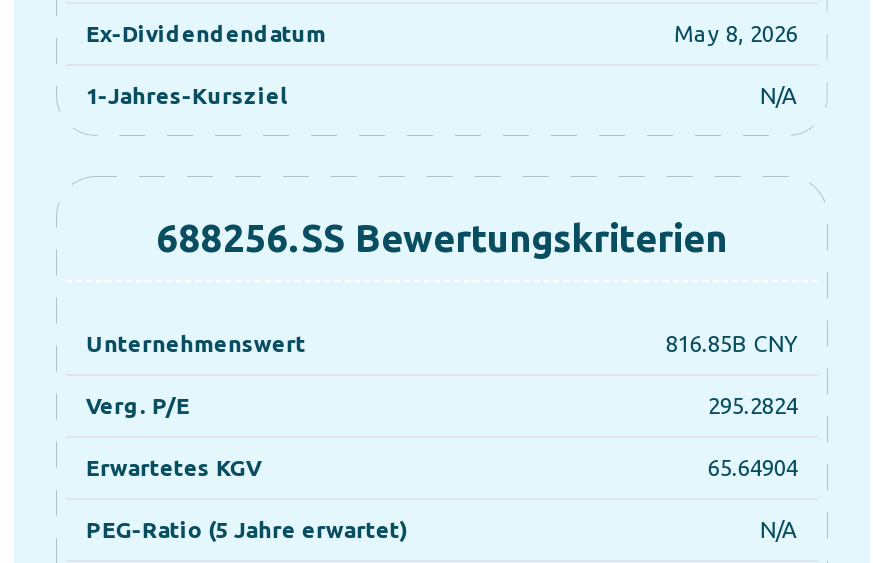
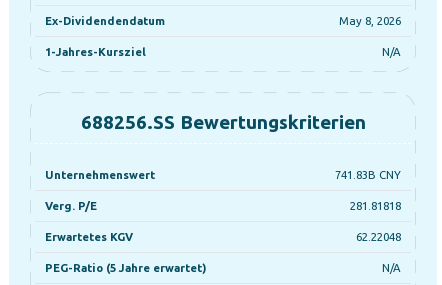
[666,329,798,355] 816.85B CNY -> [335,168,401,181] 741.83B CNY
[708,391,798,417] 295.2824 -> [350,199,401,212] 281.81818
[708,453,798,479] 65.64904 -> [356,230,401,243] 62.22048

